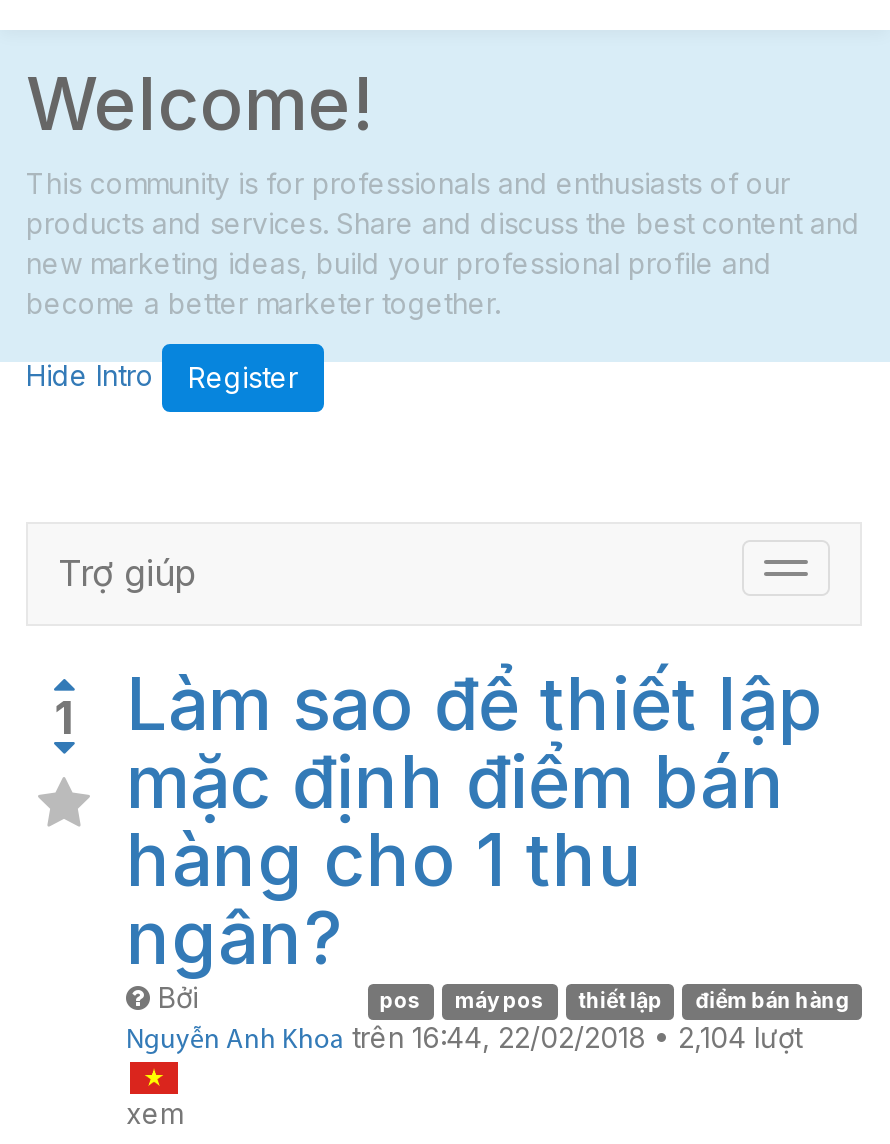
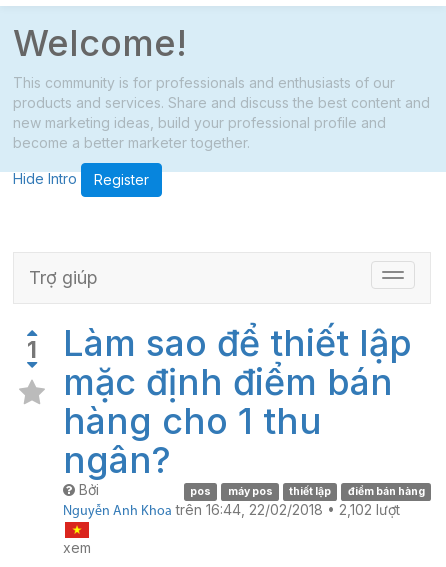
[126,1020,802,1056] Nguyễn Anh Khoa trên16:44, 22/02/2018 • 2,104lượt -> [63,501,400,519] Nguyễn Anh Khoa trên16:44, 22/02/2018 • 2,102lượt

